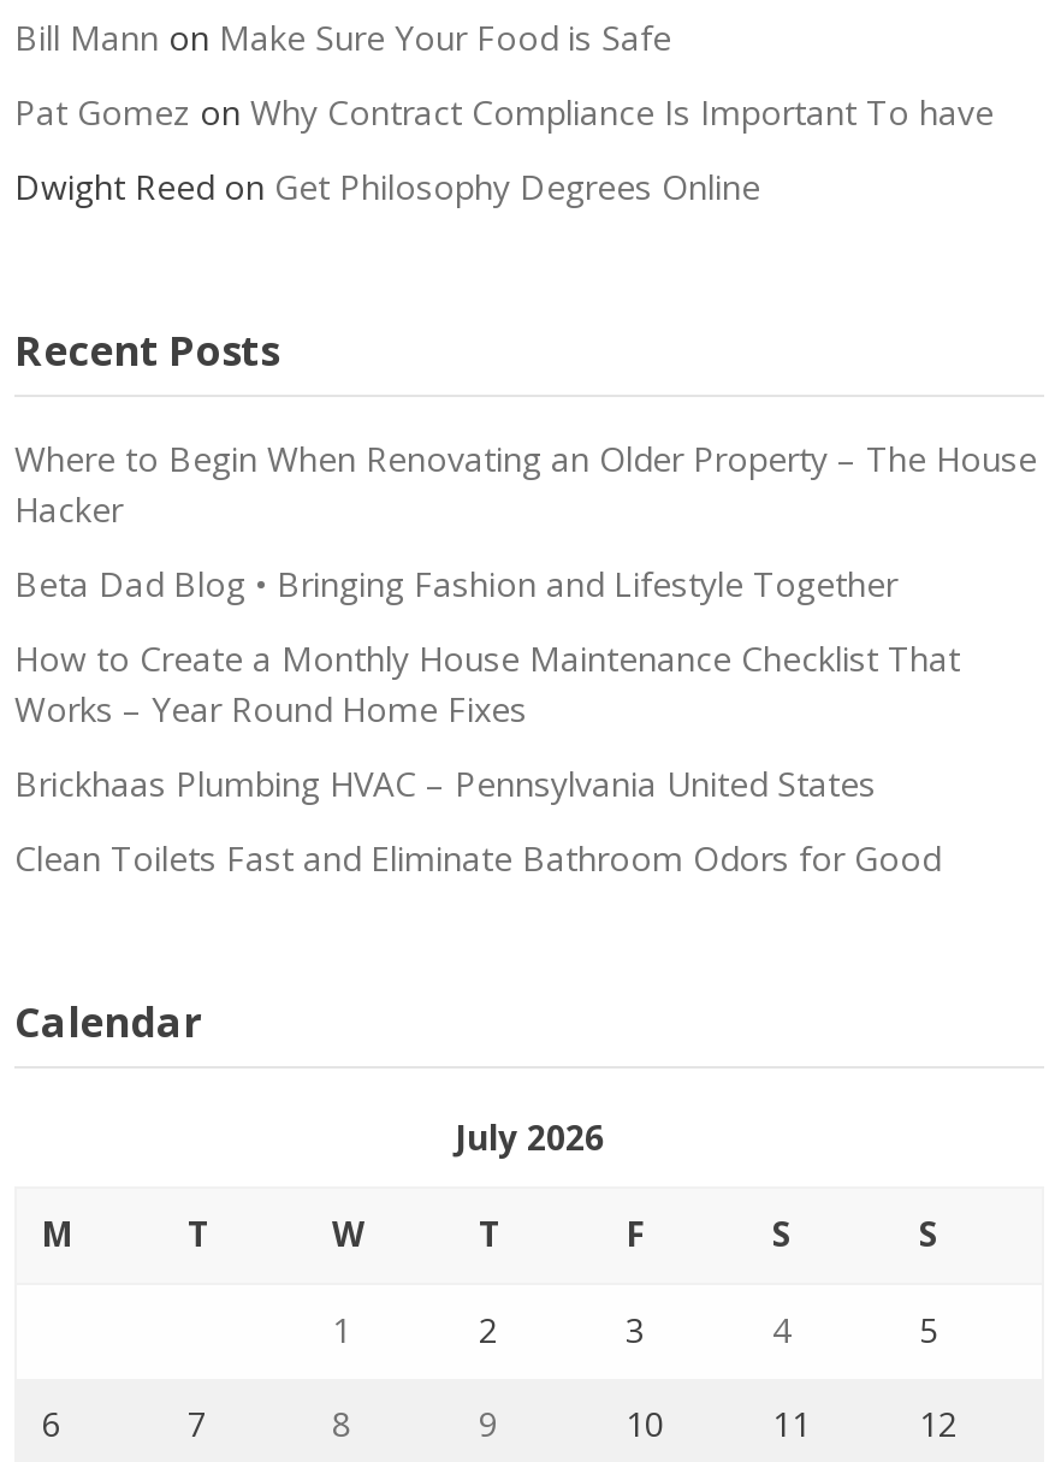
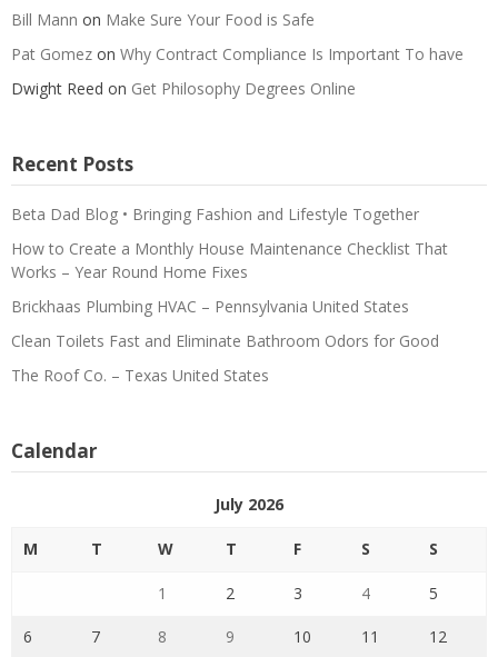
[14,434,1037,531] Where to Begin When Renovating an Older Property – The House | Hacker -> none
moved [14,560,960,880] -> [11,203,448,351]: Beta Dad Blog • Bringing Fashion and Lifestyle Together | How to Create a Monthly House Maintenance Checklist That | Works – Year Round Home Fixes | Brickhaas Plumbing HVAC – Pennsylvania United States | Clean Toilets Fast and Eliminate Bathroom Odors for Good
none -> [11,364,269,385] The Roof Co. – Texas United States

